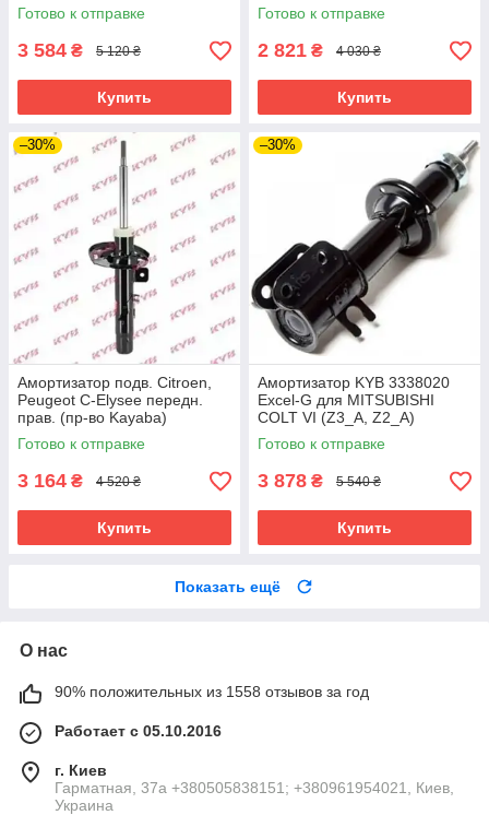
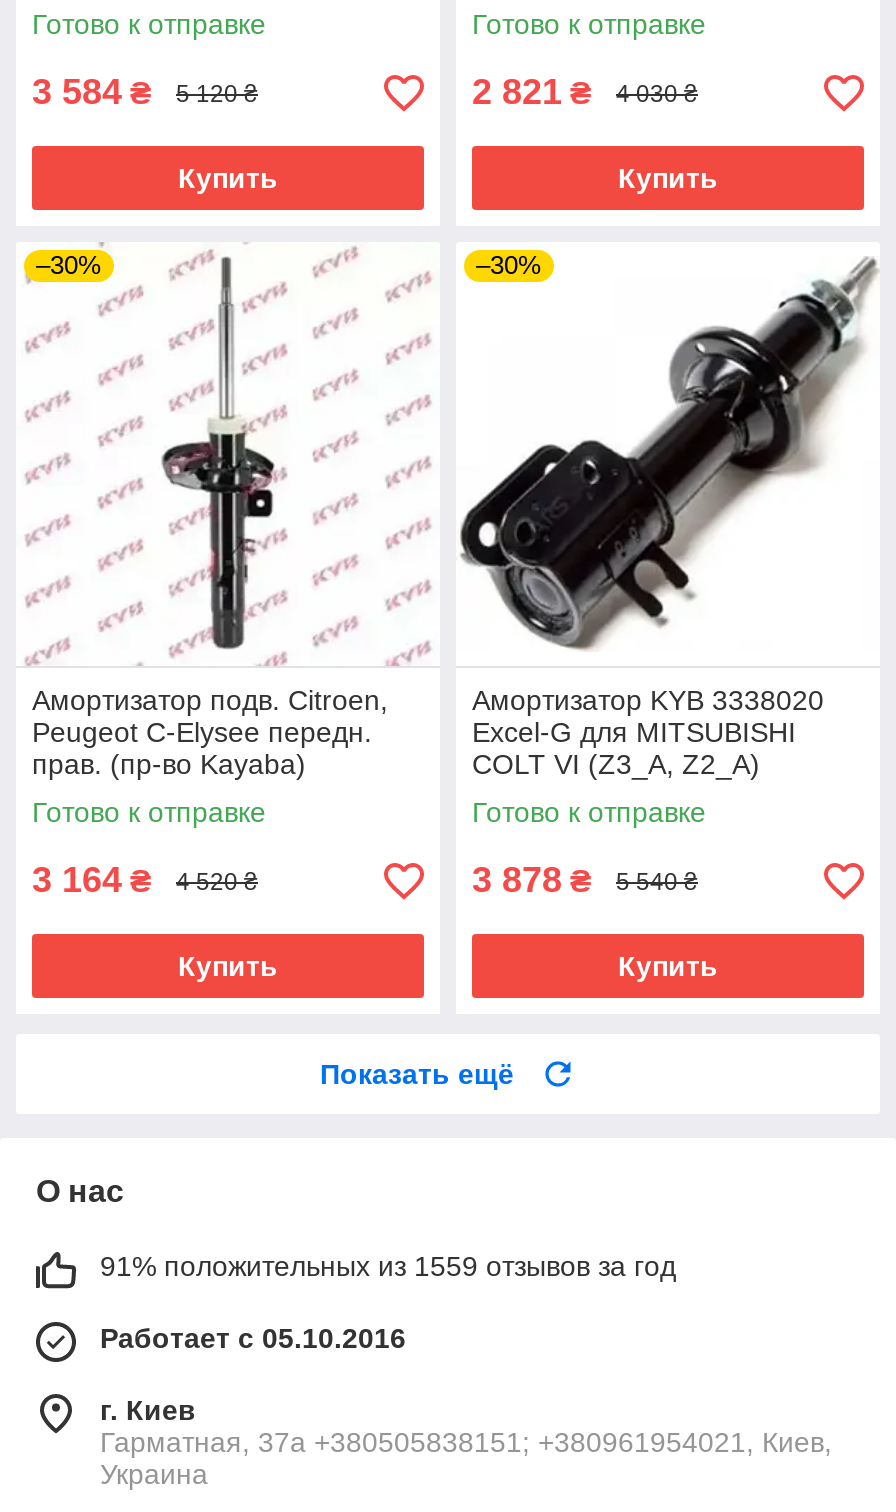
[55,683,369,701] 90% положительных из 1558 отзывов за год -> [100,1251,676,1283] 91% положительных из 1559 отзывов за год

